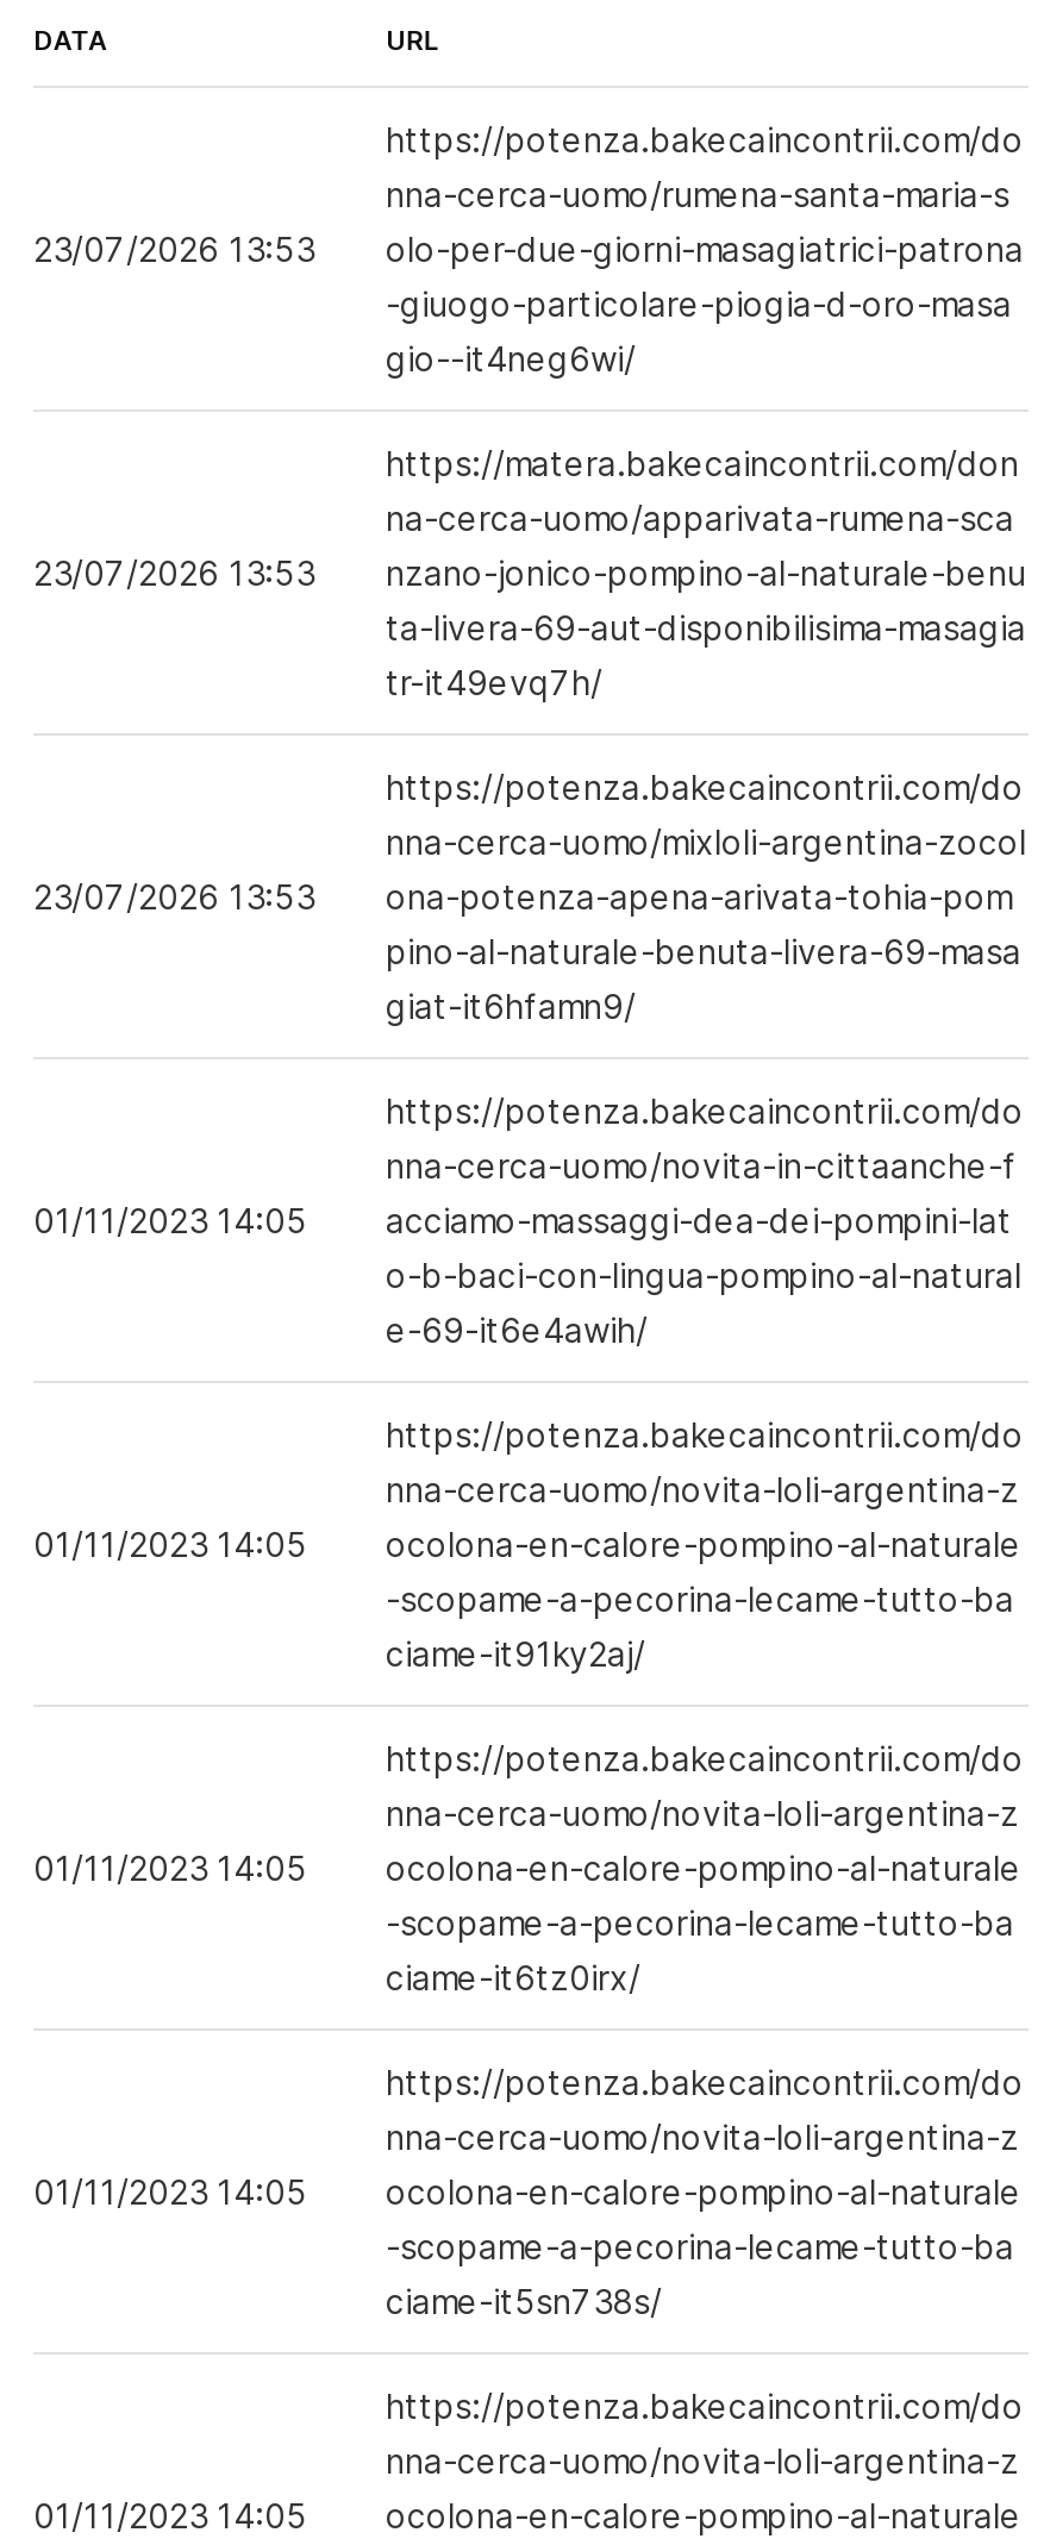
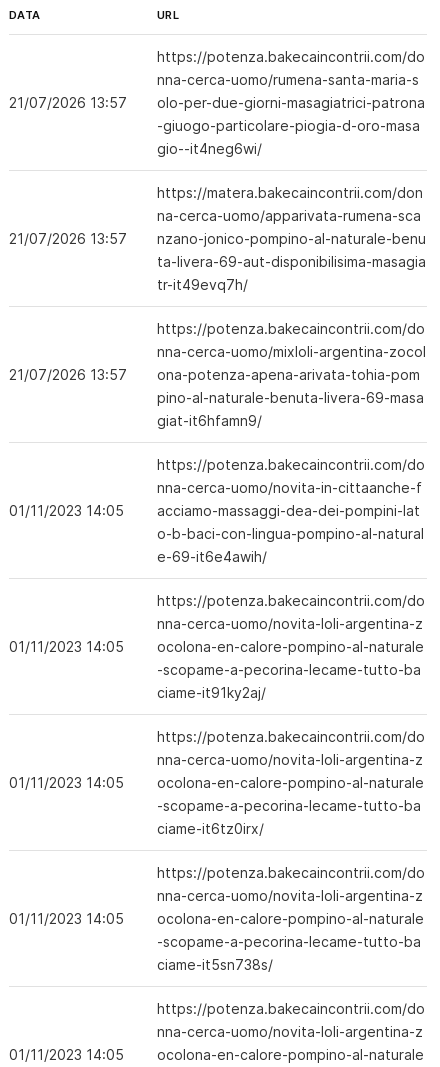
[33,229,1024,269] 23/07/2026 13:53 olo-per-due-giorni-masagiatrici-patrona -> [9,94,425,111] 21/07/2026 13:57 olo-per-due-giorni-masagiatrici-patrona
[33,552,1026,593] 23/07/2026 13:53 nzano-jonico-pompino-al-naturale-benu -> [9,230,426,247] 21/07/2026 13:57 nzano-jonico-pompino-al-naturale-benu
[33,876,1012,917] 23/07/2026 13:53 ona-potenza-apena-arivata-tohia-pom -> [9,366,420,383] 21/07/2026 13:57 ona-potenza-apena-arivata-tohia-pom

